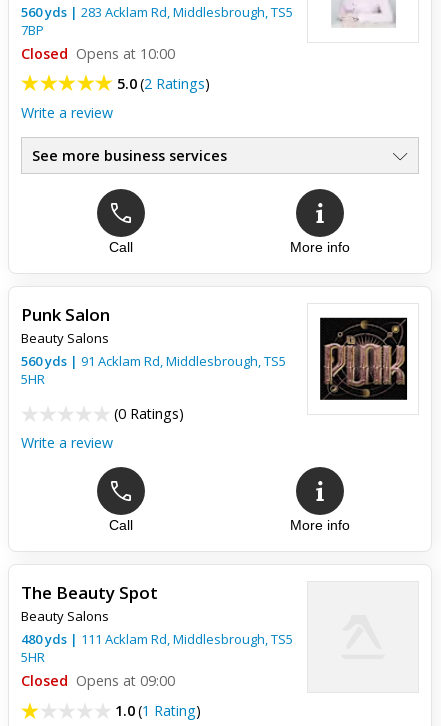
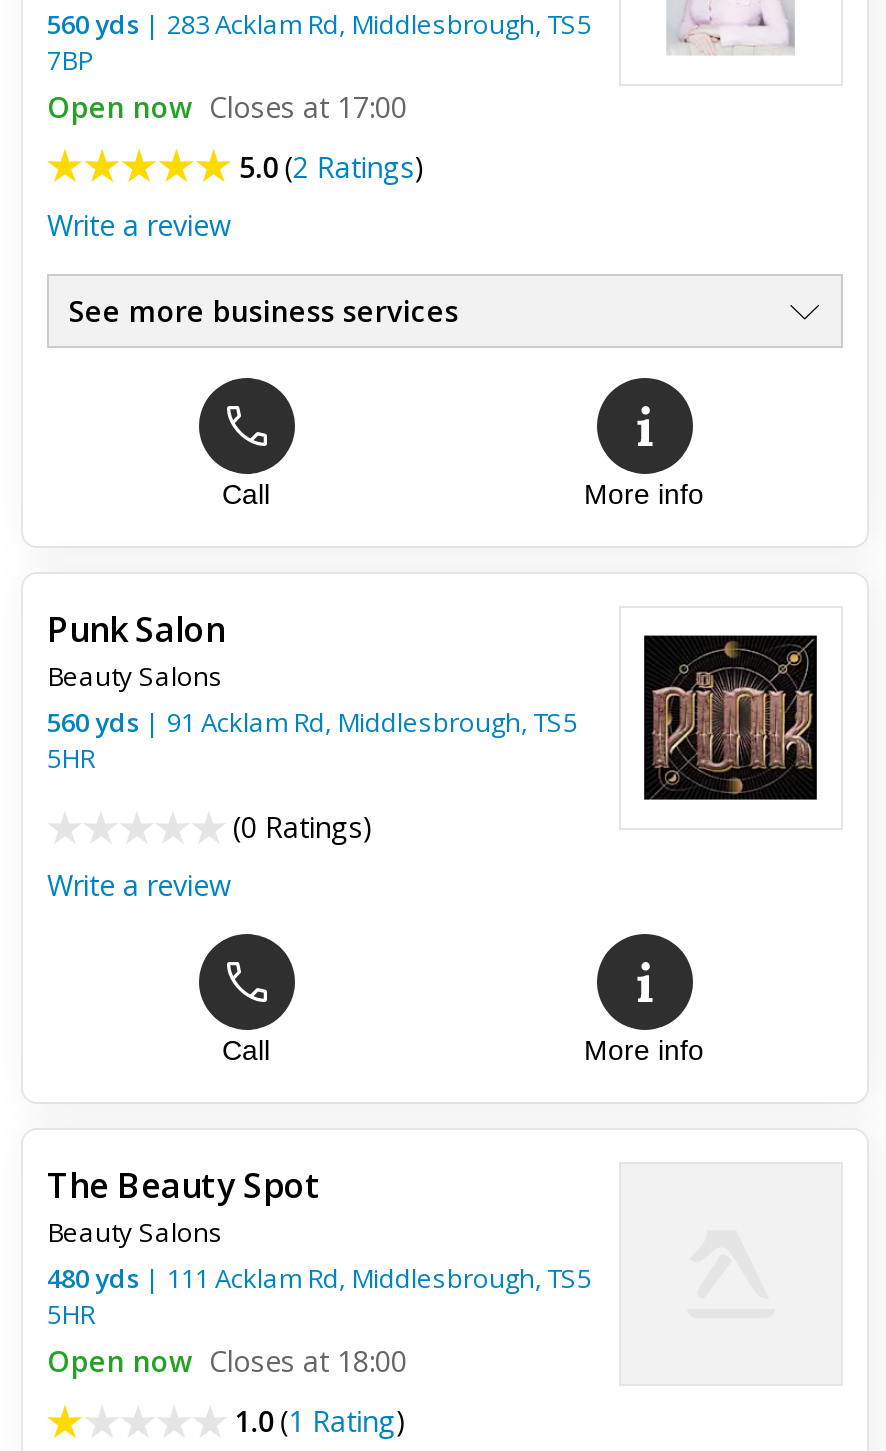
[21,44,175,63] Closed Opens at 10:00 -> [47,88,407,126] Open now Closes at 17:00
[21,671,175,690] Closed Opens at 09:00 -> [47,1342,407,1380] Open now Closes at 18:00

